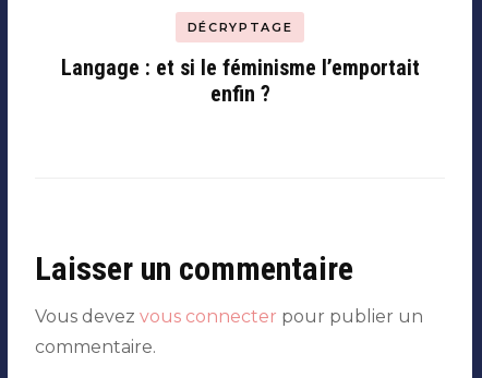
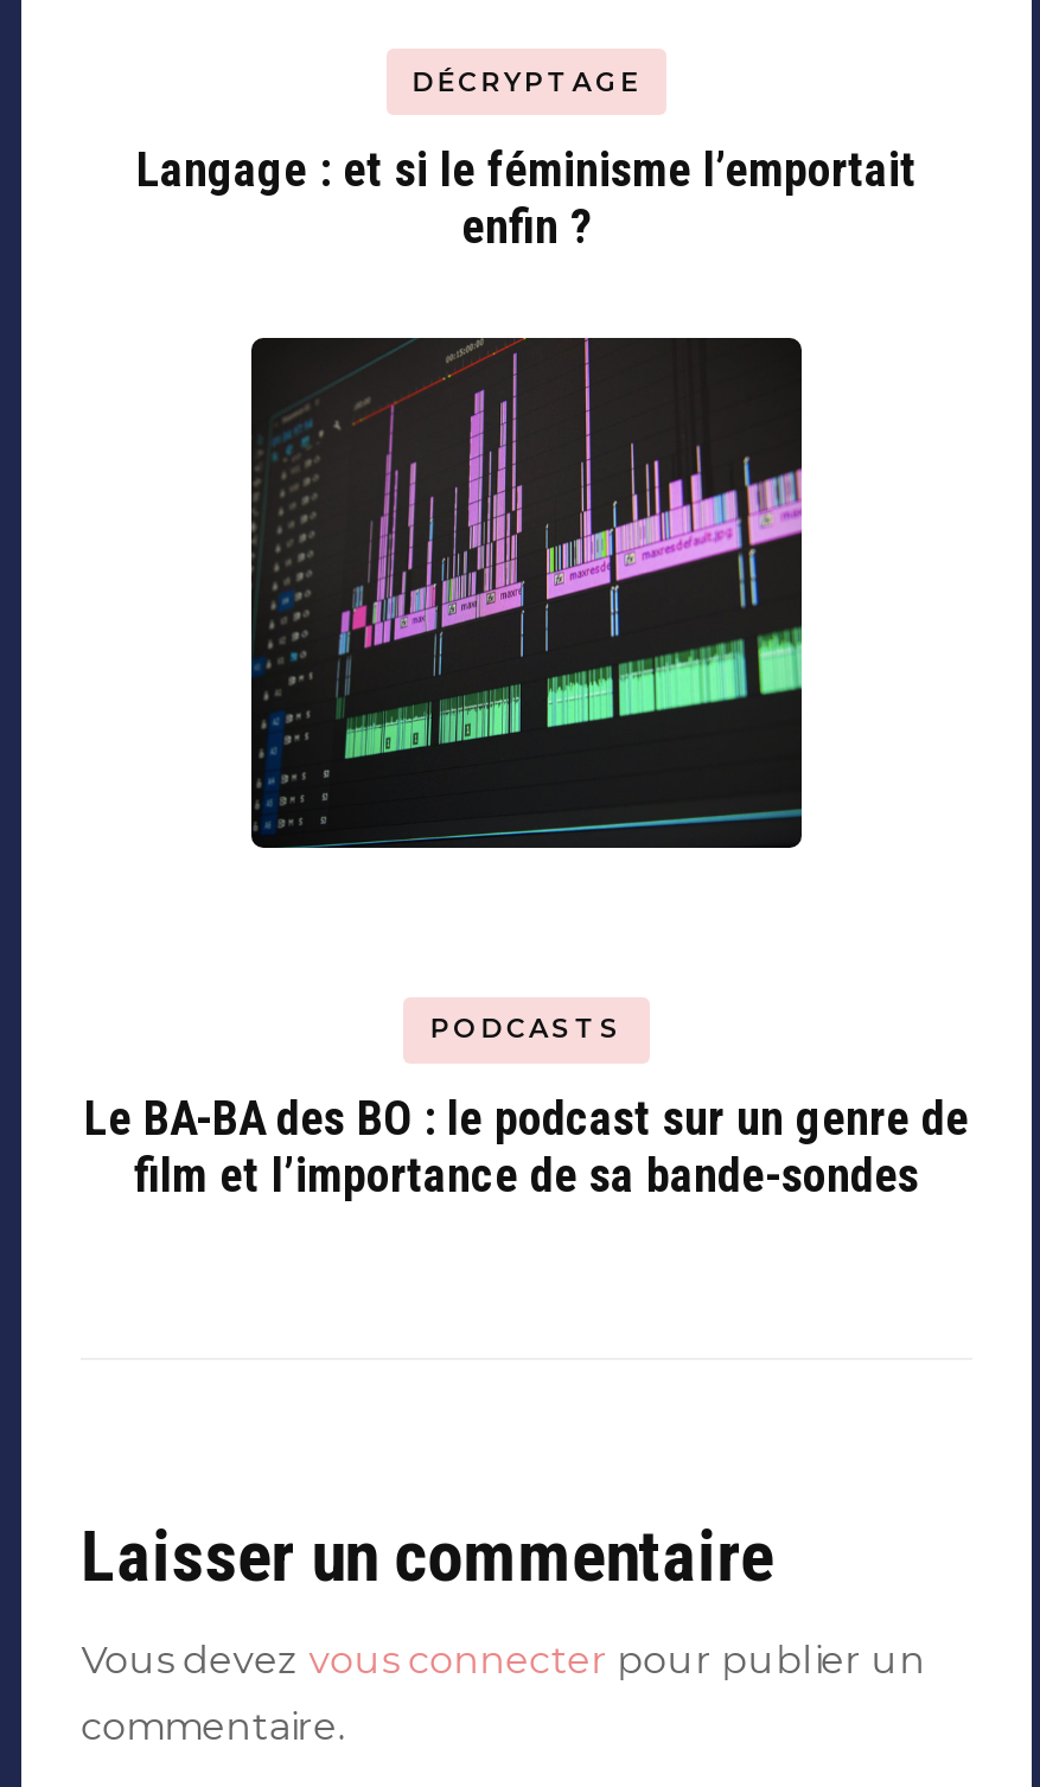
none -> [84,1012,969,1203] PODCASTS | Le BA-BA des BO : le podcast sur un genre de | film et l’importance de sa bande-sondes
none -> [249,336,804,850] [image]

